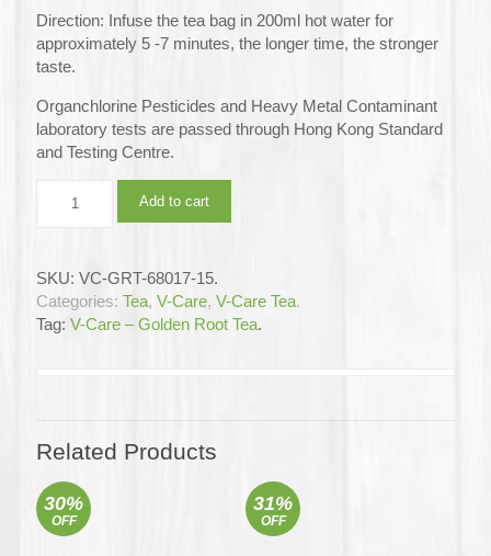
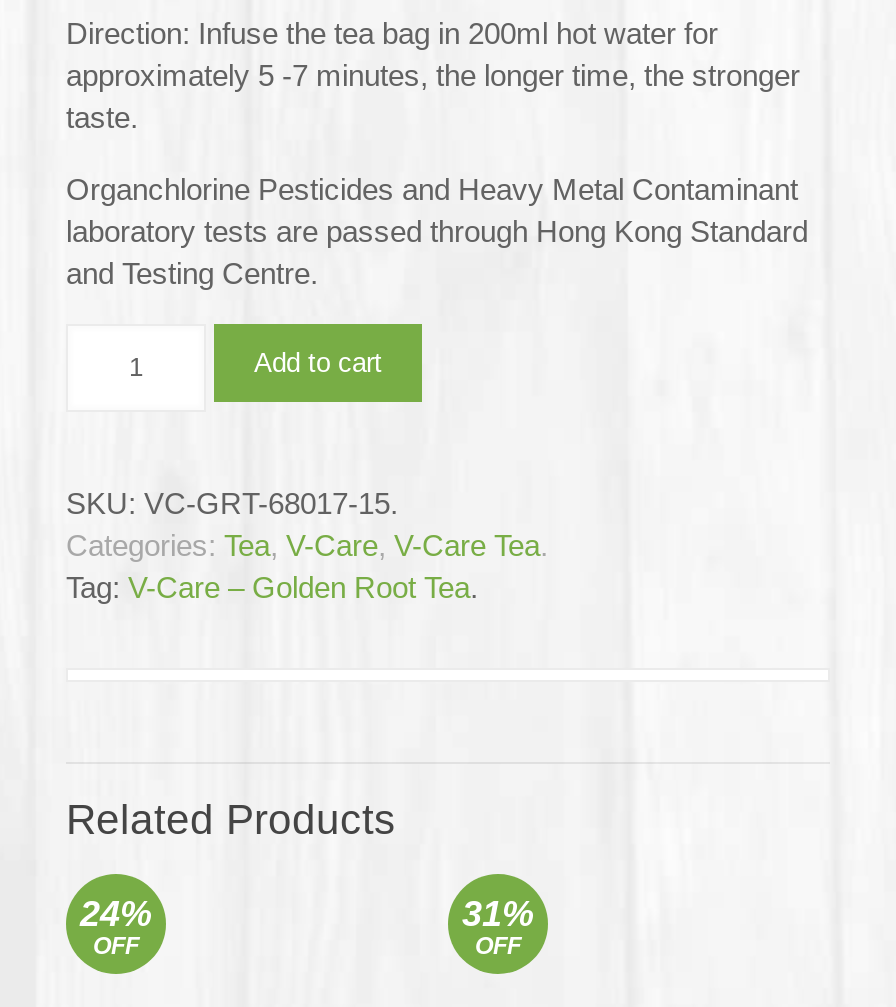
[44,493,83,515] 30% -> [80,894,152,934] 24%

